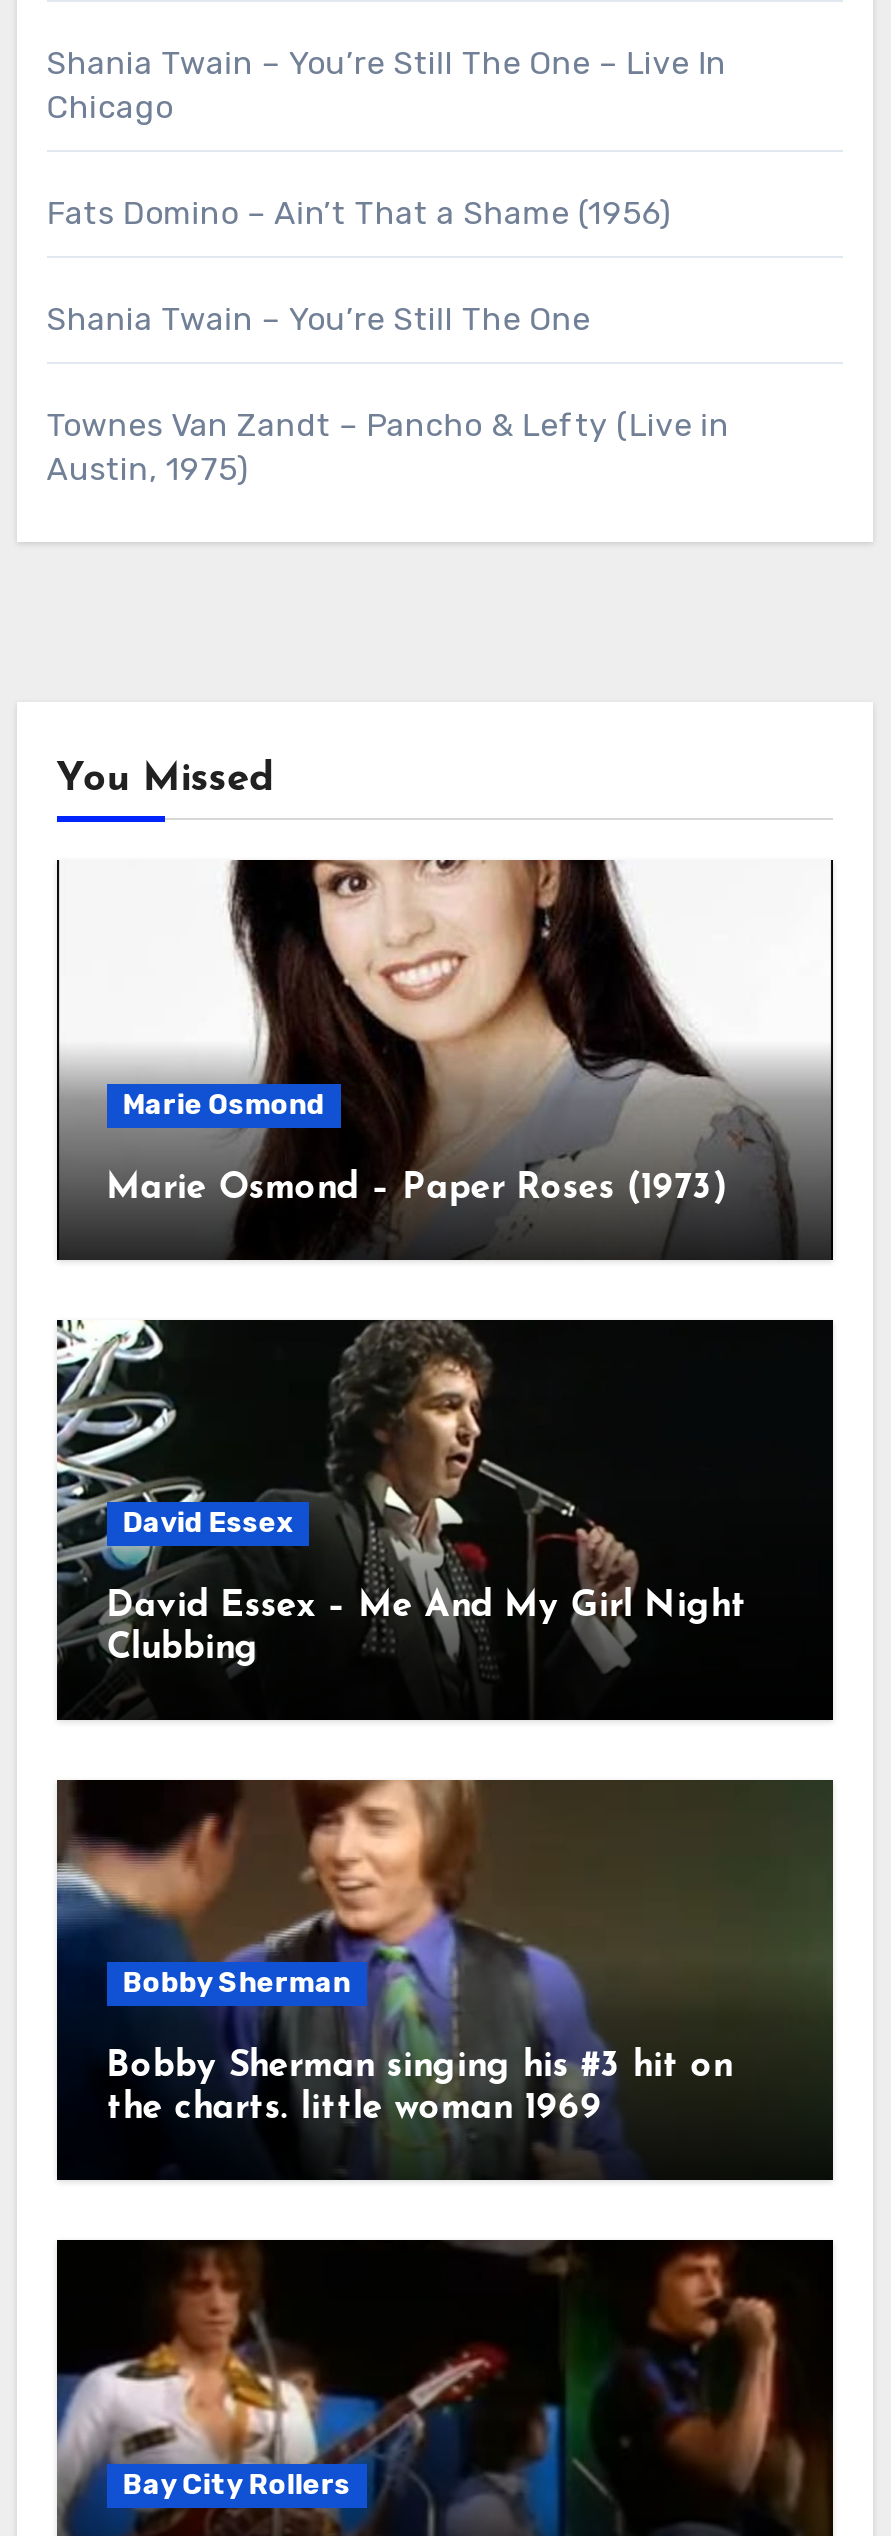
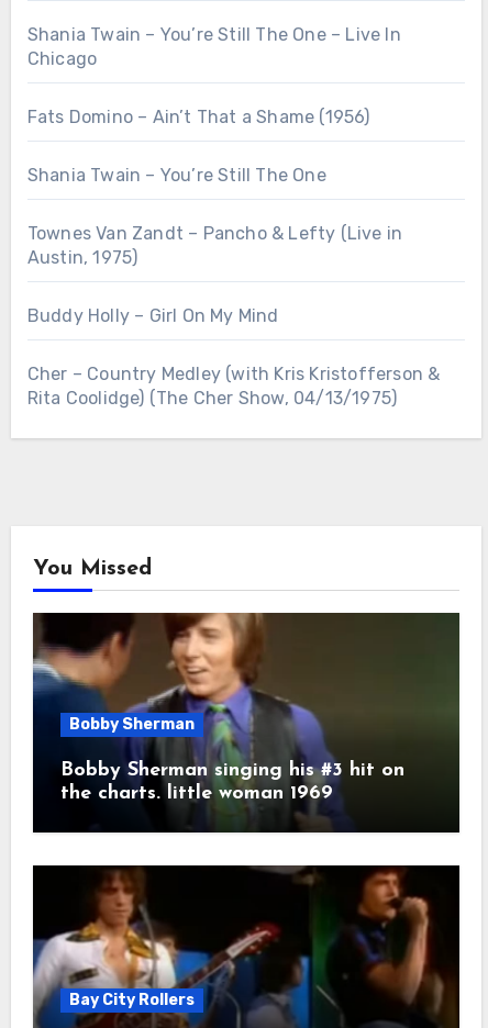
none -> [27,306,440,409] Buddy Holly – Girl On My Mind | Cher – Country Medley (with Kris Kristofferson & | Rita Coolidge) (The Cher Show, 04/13/1975)
moved [57,761,273,801] -> [33,558,151,580]: You Missed
[57,858,833,1254] [image] | Marie Osmond | Marie Osmond – Paper Roses (1973) -> none
[55,1380,833,1722] [image] | David Essex | David Essex – Me And My Girl Night | Clubbing -> none

